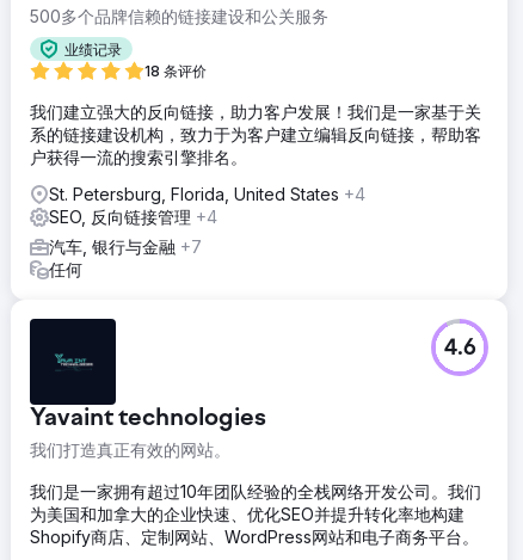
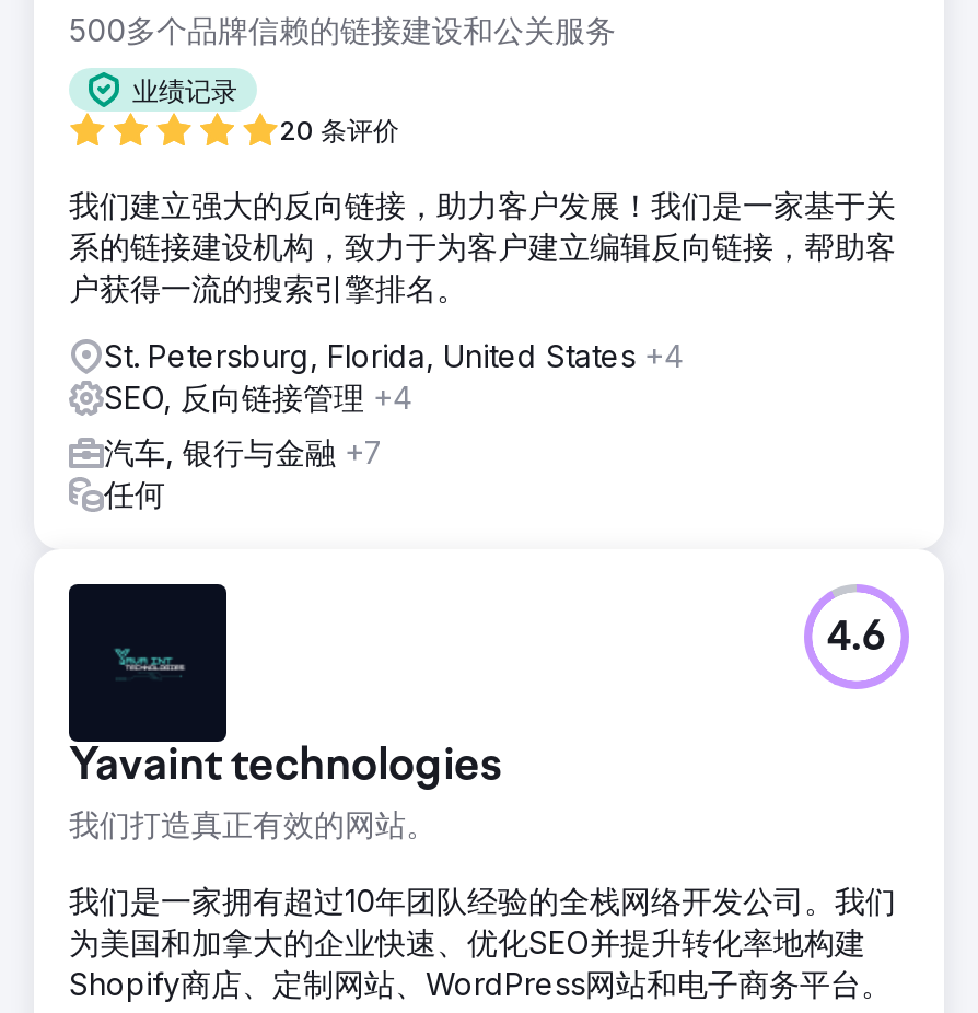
[144,62,207,80] 18 条评价 -> [279,114,399,147] 20 条评价

